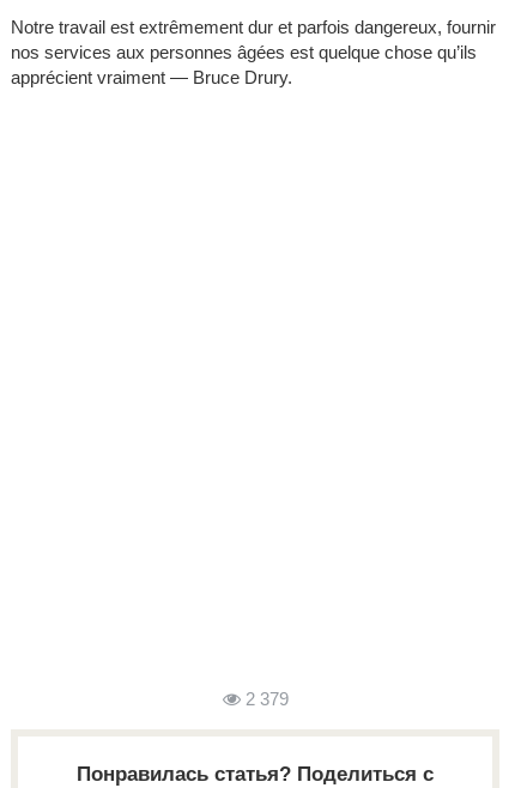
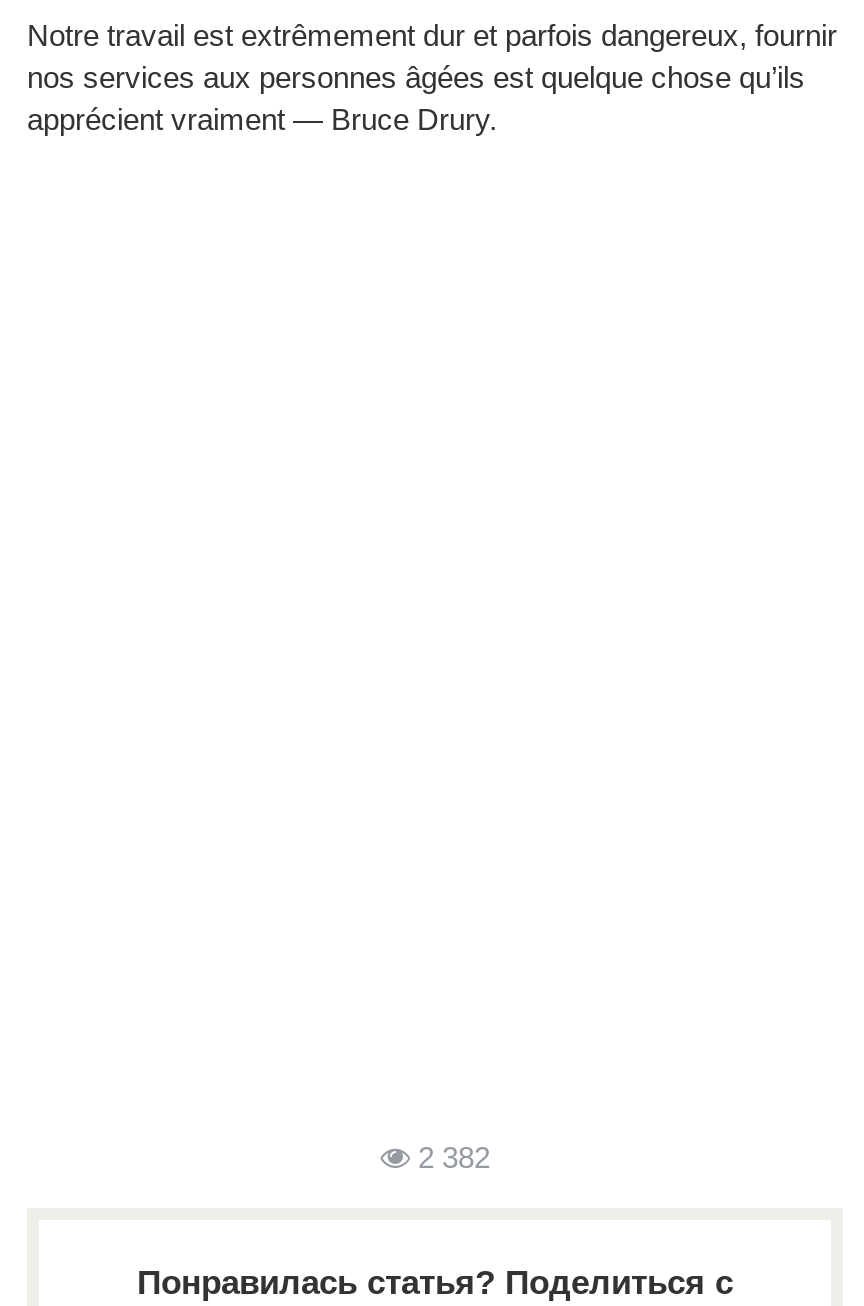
[240,689,288,709] 2 379 -> [410,1140,490,1174] 2 382

